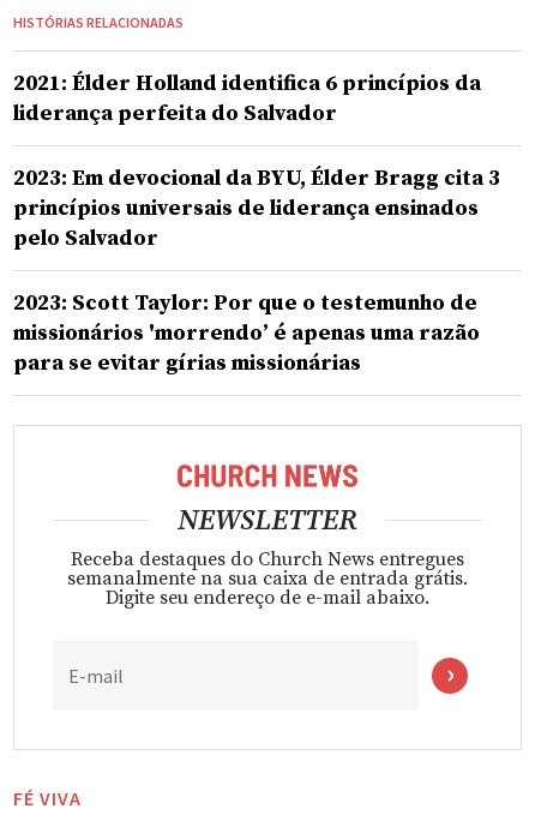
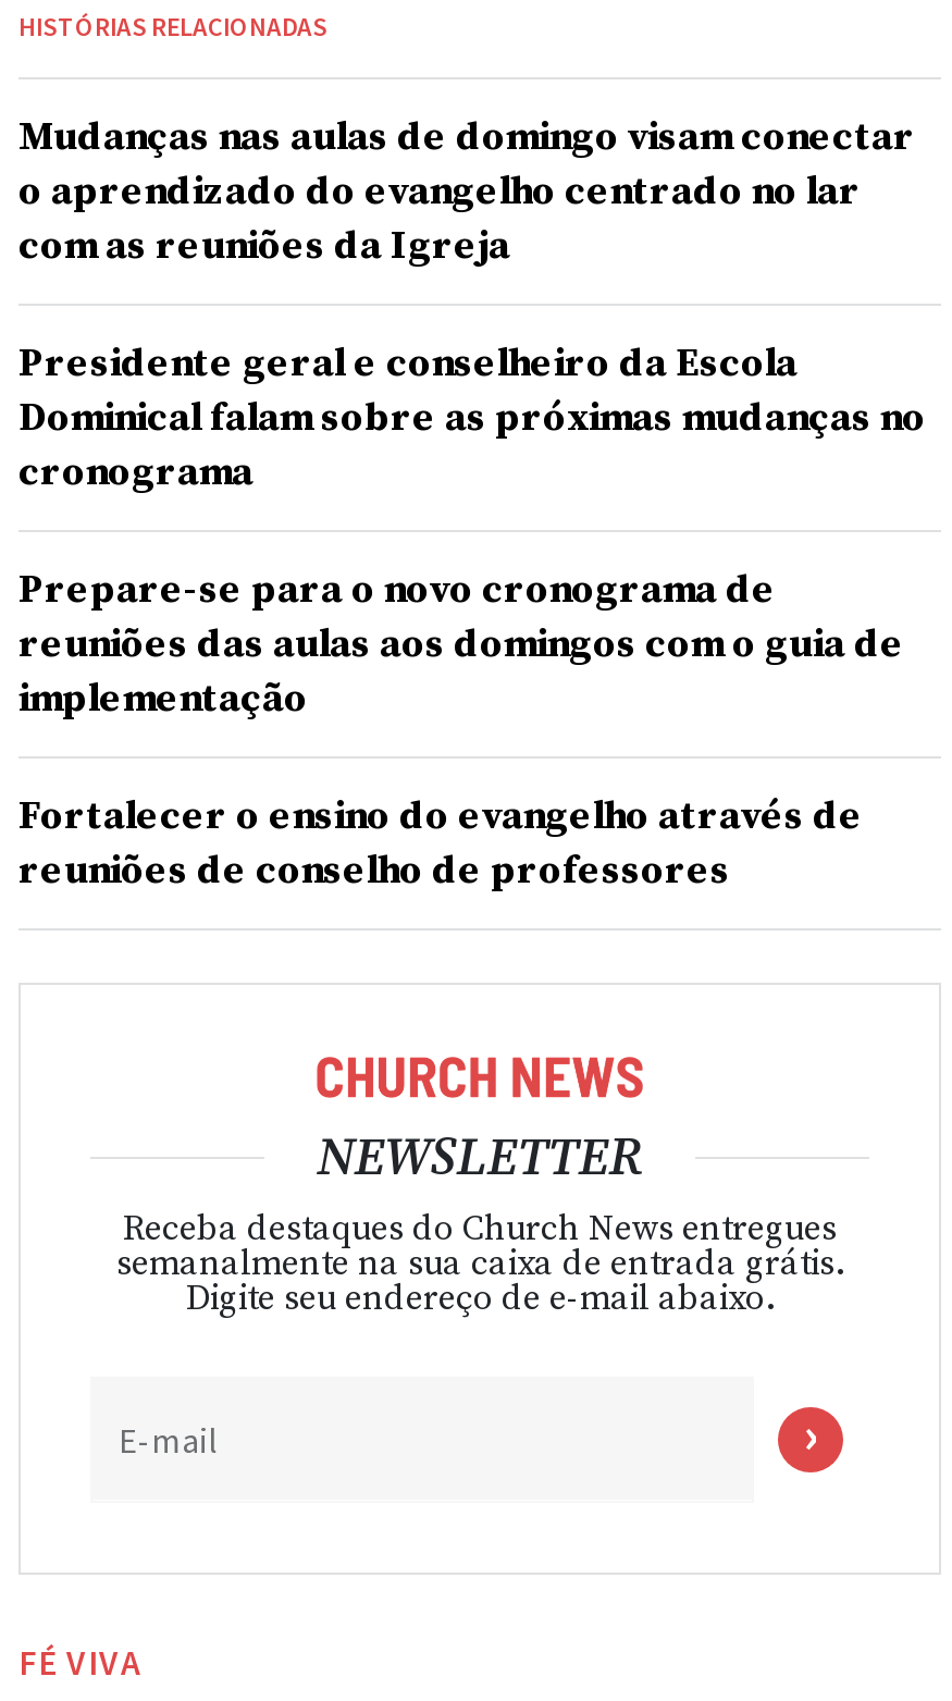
[13,69,500,376] 2021: Élder Holland identifica 6 princípios da | liderança perfeita do Salvador | 2023: Em devocional da BYU, Élder Bragg cita 3 | princípios universais de liderança ensinados | pelo Salvador | 2023: Scott Taylor: Por que o testemunho de | missionários 'morrendo’ é apenas uma razão | para se evitar gírias missionárias -> [18,112,926,896] Mudanças nas aulas de domingo visam conectar | o aprendizado do evangelho centrado no lar | com as reuniões da Igreja | Presidente geral e conselheiro da Escola | Dominical falam sobre as próximas mudanças no | cronograma | Prepare-se para o novo cronograma de | reuniões das aulas aos domingos com o guia de | implementação | Fortalecer o ensino do evangelho através de | reuniões de conselho de professores

